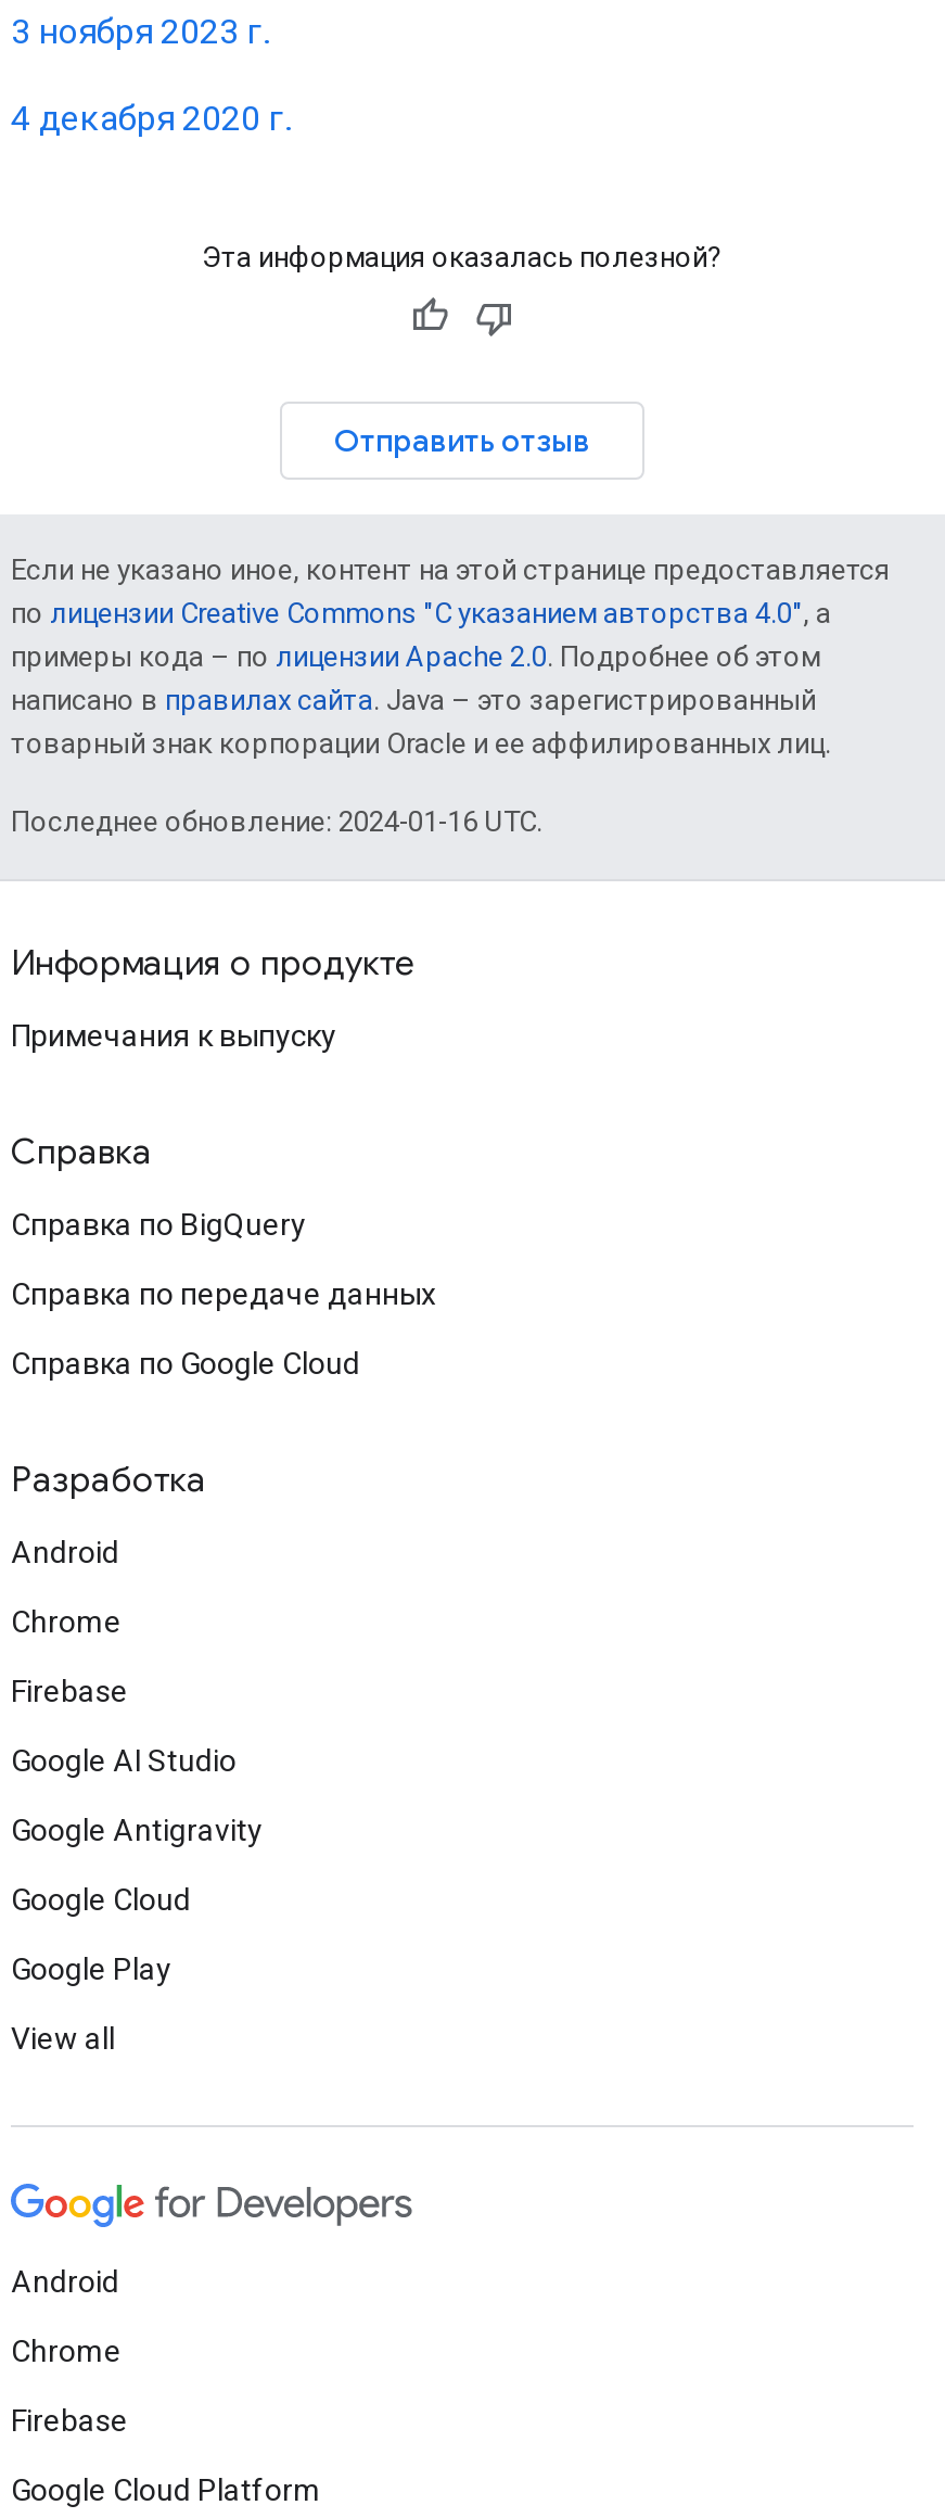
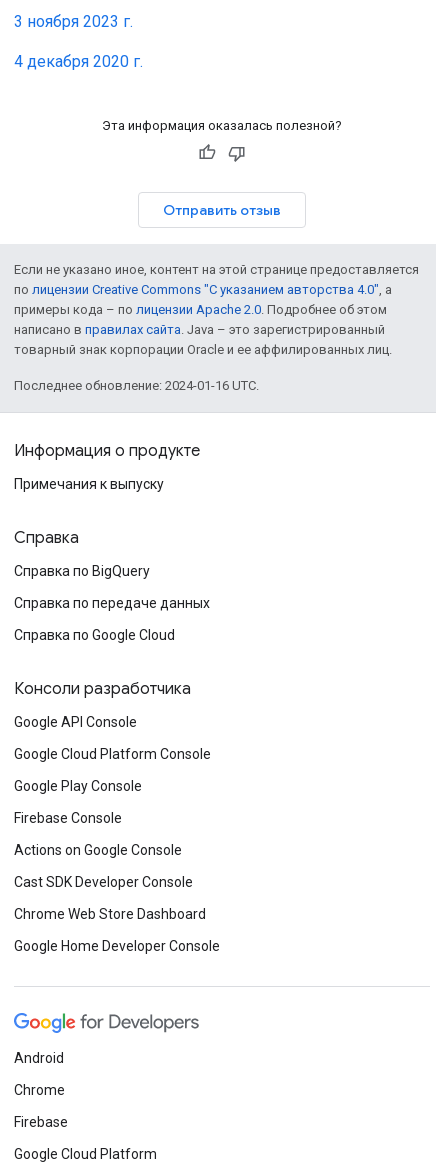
[11,1459,206,1502] Разработка -> [14,679,191,699] Консоли разработчика
[11,1535,119,1569] Android -> [14,714,137,730] Google API Console
[11,1604,122,1639] Chrome -> [14,746,211,762] Google Cloud Platform Console
[11,1674,128,1708] Firebase -> [14,778,142,794] Google Play Console
[11,1743,237,1778] Google AI Studio -> [14,810,122,826] Firebase Console
[11,1813,263,1847] Google Antigravity -> [14,842,182,858] Actions on Google Console
[11,1882,191,1917] Google Cloud -> [14,874,193,890] Cast SDK Developer Console
[11,1951,171,1986] Google Play -> [14,906,206,922] Chrome Web Store Dashboard
[11,2021,115,2056] View all -> [14,938,220,954] Google Home Developer Console

